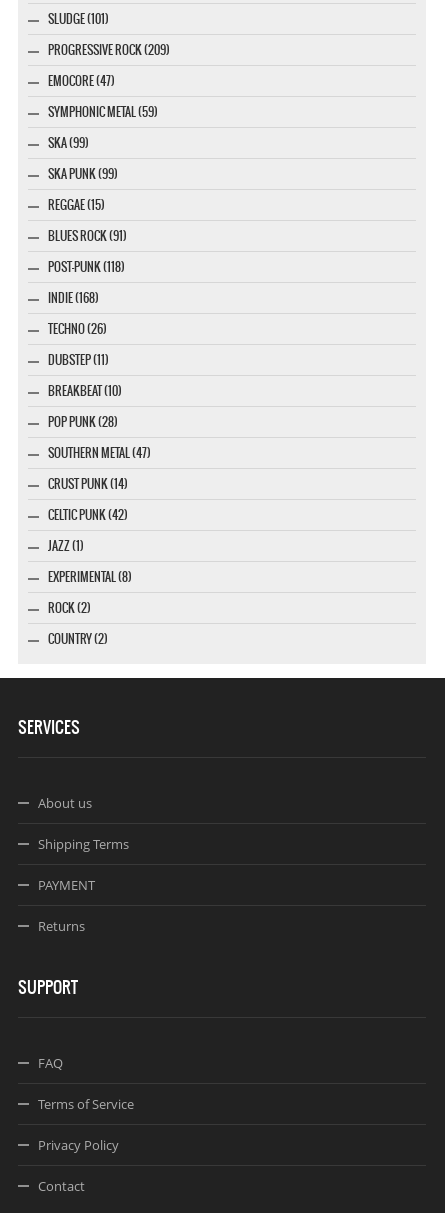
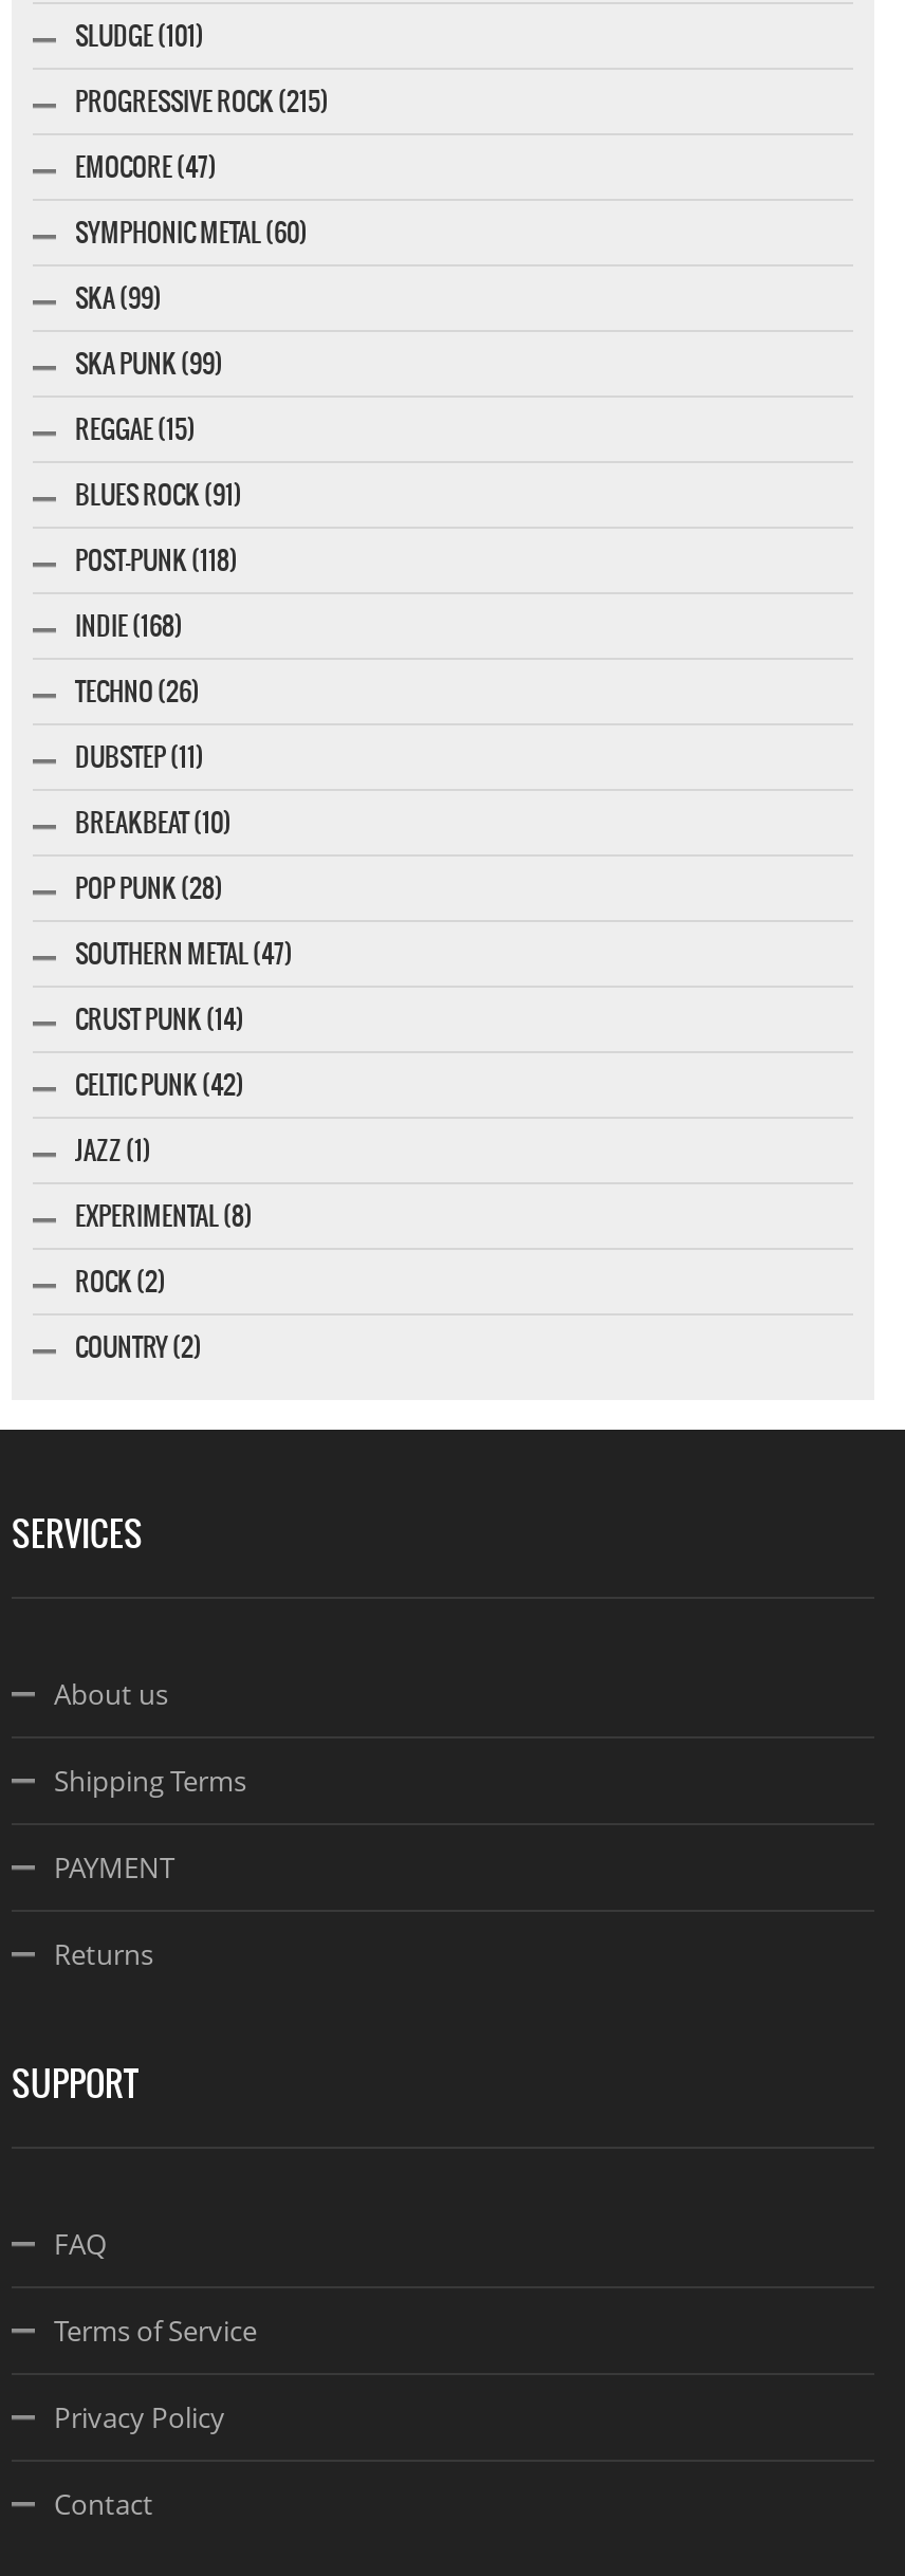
[48,41,170,59] PROGRESSIVE ROCK (209) -> [75,82,329,120] PROGRESSIVE ROCK (215)
[48,103,158,121] SYMPHONIC METAL (59) -> [75,213,308,251] SYMPHONIC METAL (60)

